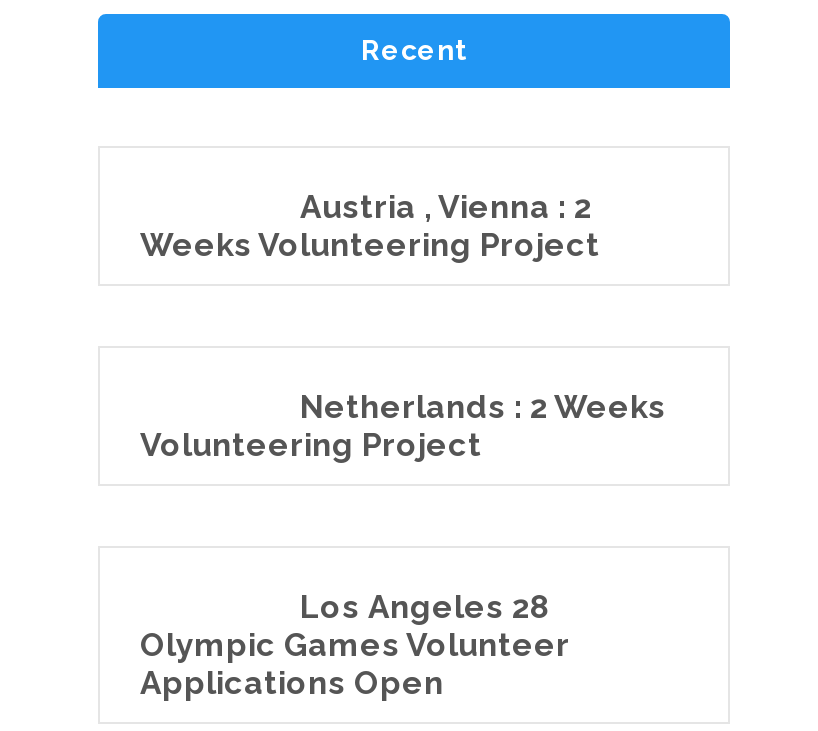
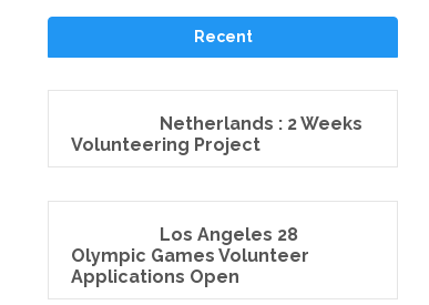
[140,188,600,264] Austria , Vienna : 2 | Weeks Volunteering Project -> none

